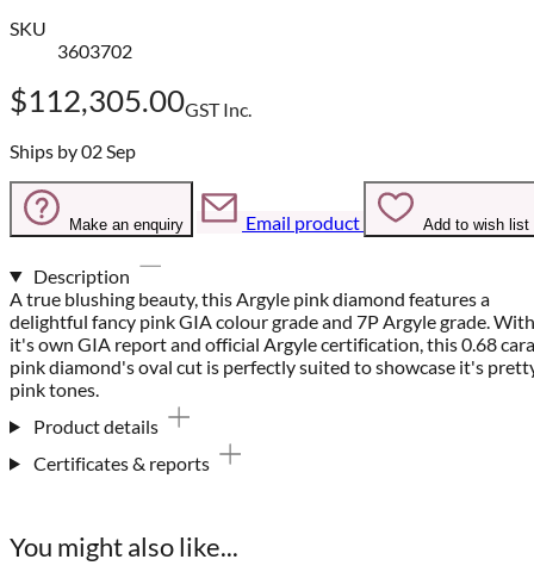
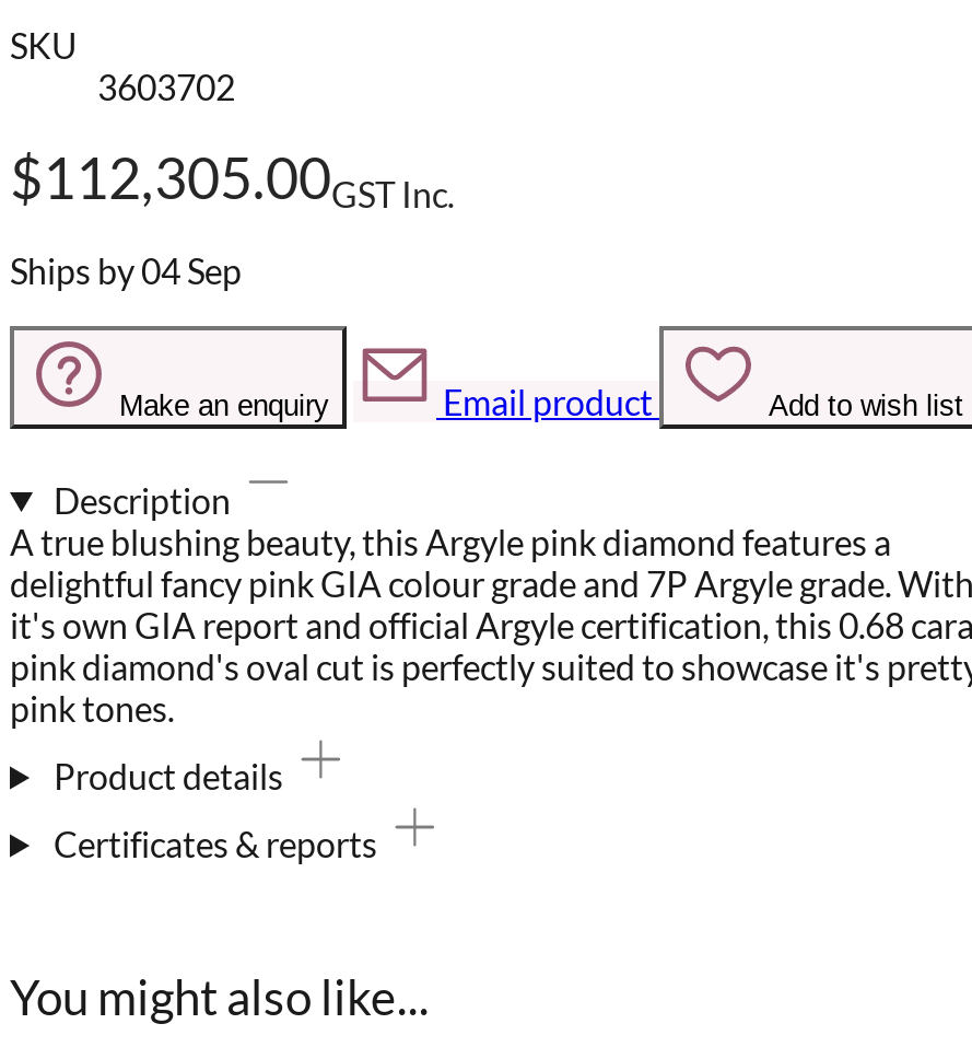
[10,139,136,162] Ships by 02 Sep -> [10,249,242,291] Ships by 04 Sep

